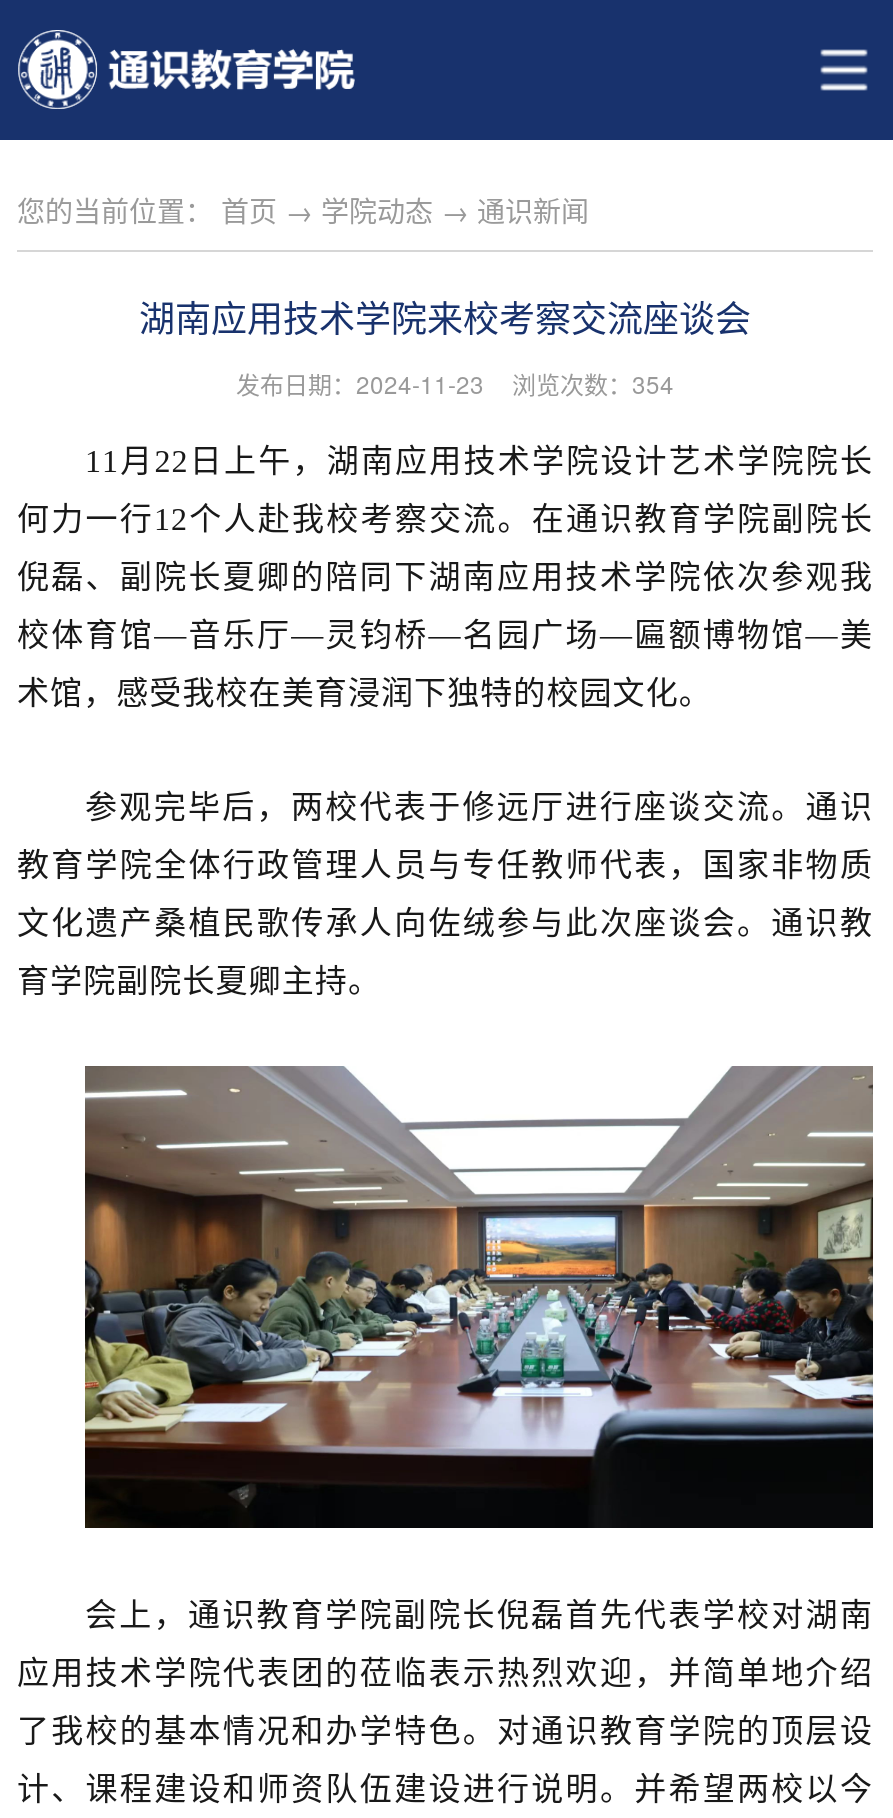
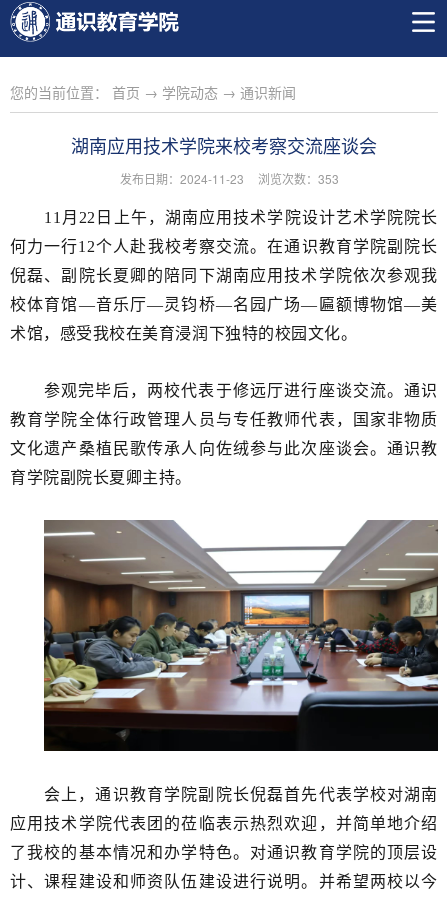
[236,366,674,400] 发布日期：2024-11-23 浏览次数：354 -> [119,170,338,187] 发布日期：2024-11-23 浏览次数：353

